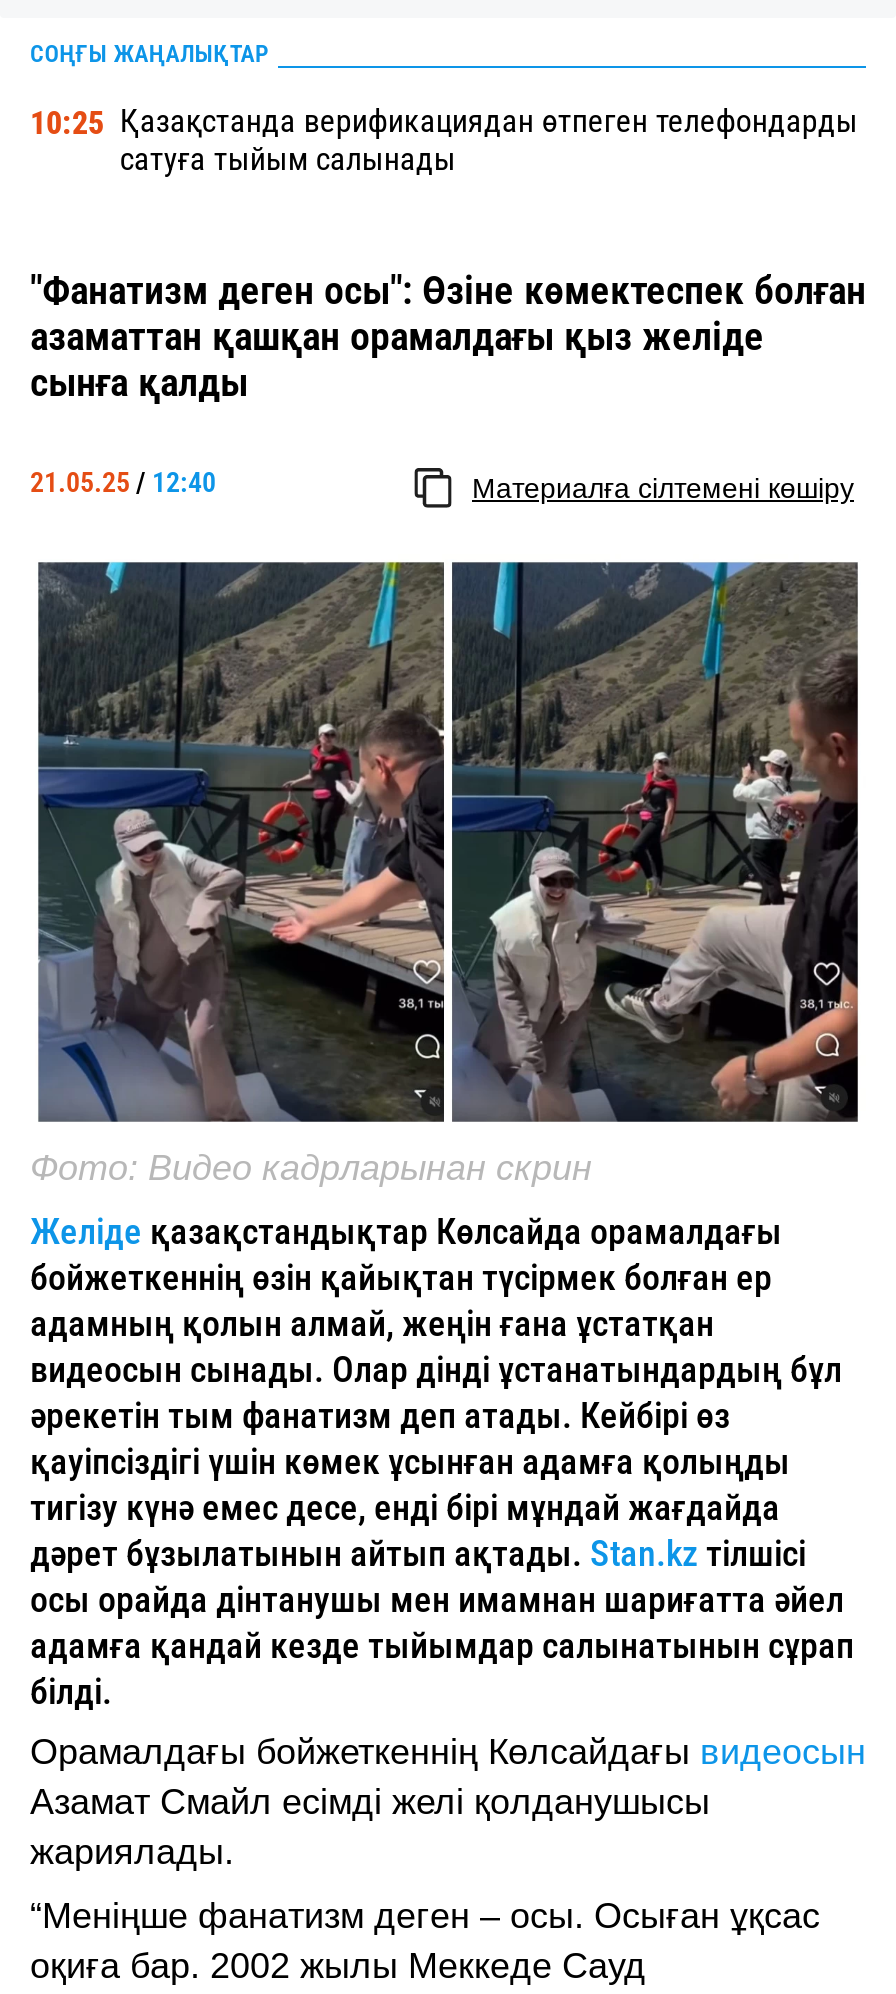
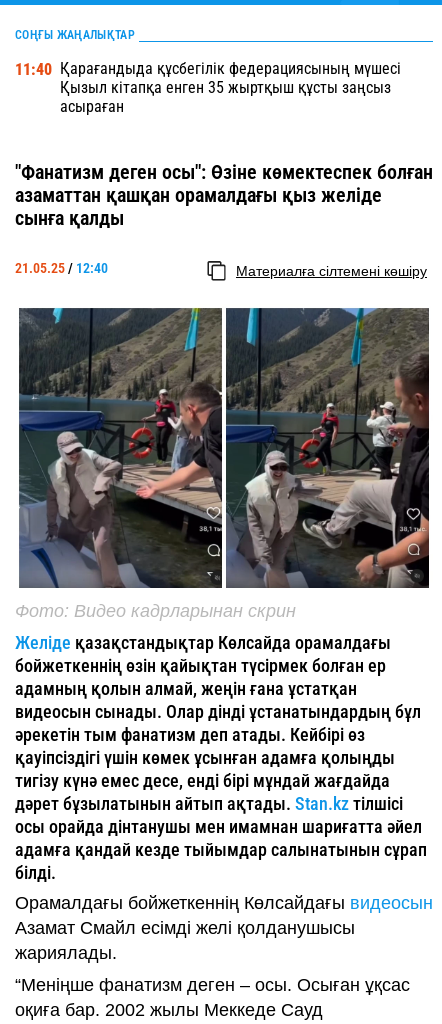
[30,102,858,178] 10:25 Қазақстанда верификациядан өтпеген телефондарды | сатуға тыйым салынады -> [15,59,401,116] 11:40 Қарағандыда құсбегілік федерациясының мүшесі | Қызыл кітапқа енген 35 жыртқыш құсты заңсыз | асыраған

